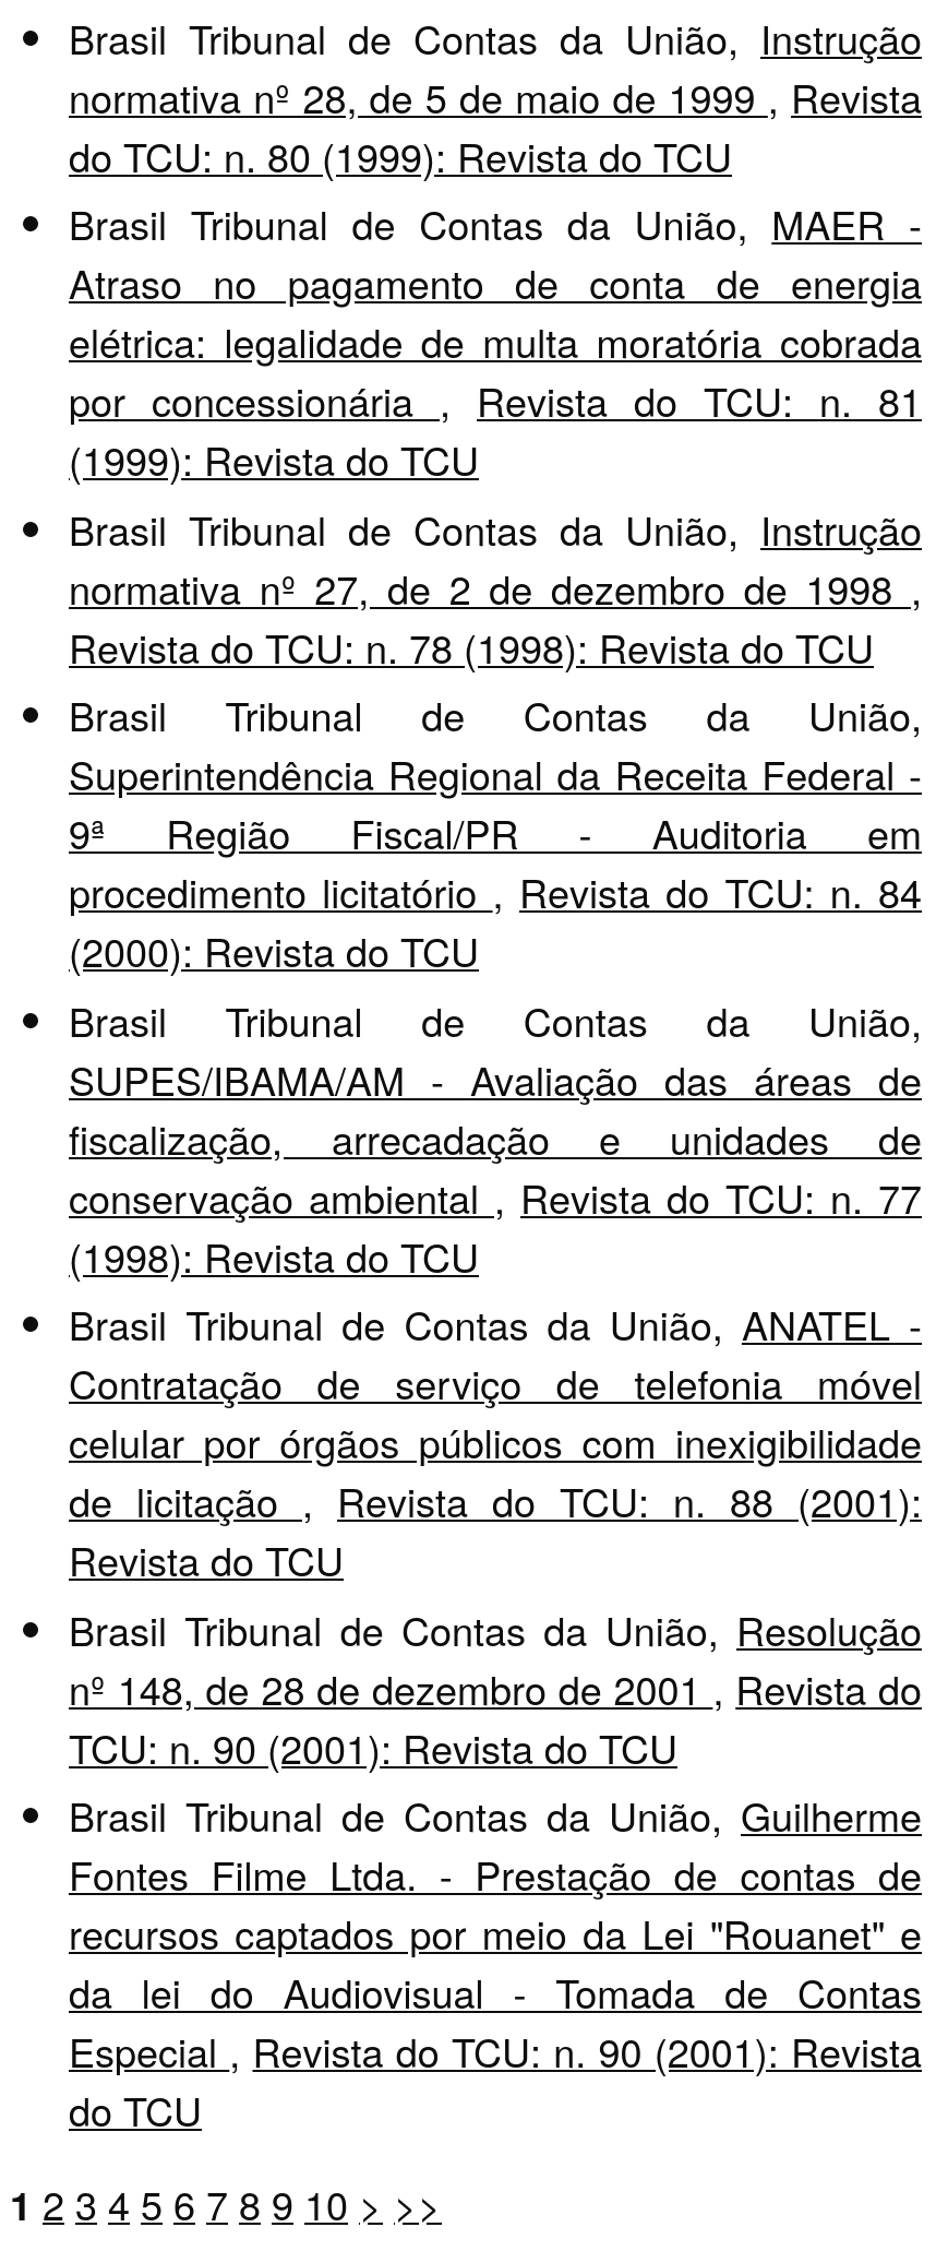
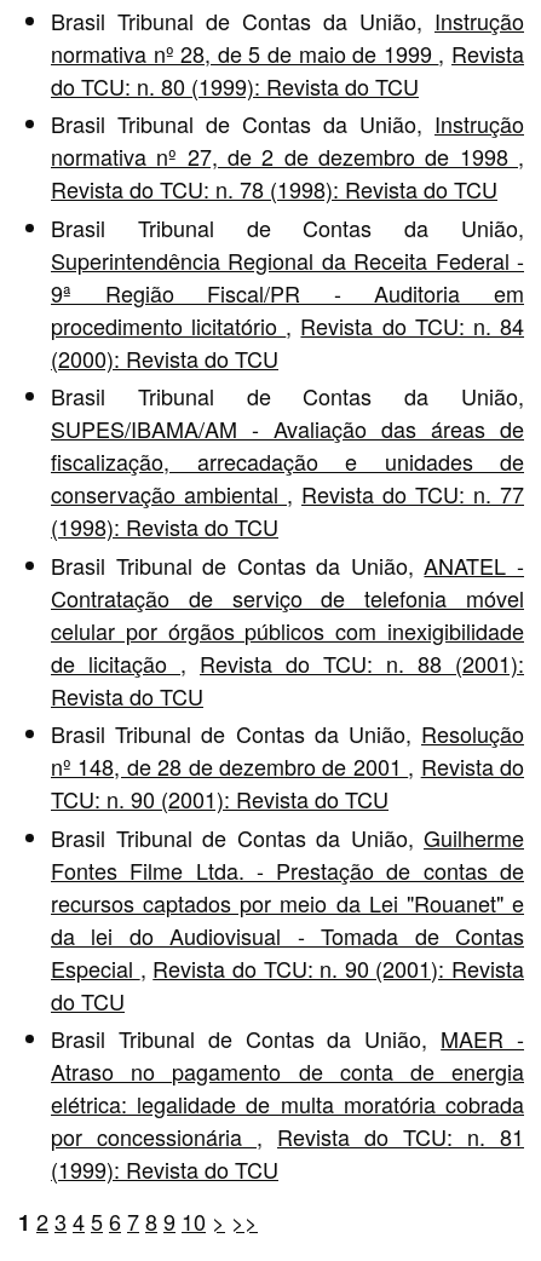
moved [69,195,922,488] -> [51,1023,524,1185]: Brasil Tribunal de Contas da União, MAER - | Atraso no pagamento de conta de energia | elétrica: legalidade de multa moratória cobrada | por concessionária, Revista do TCU: n. 81 | (1999): Revista do TCU
moved [69,500,922,2138] -> [51,108,524,1016]: Brasil Tribunal de Contas da União, Instrução | normativa nº 27, de 2 de dezembro de 1998, | Revista do TCU: n. 78 (1998): Revista do TCU | ... | Especial, Revista do TCU: n. 90 (2001): Revista | do TCU

